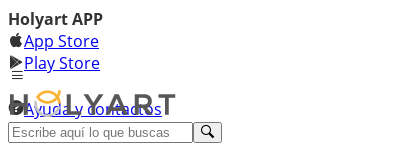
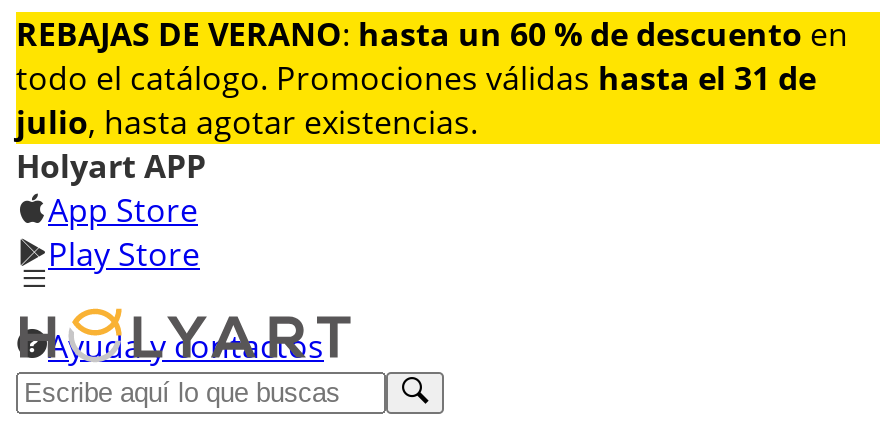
none -> [16,10,882,146] [image] | REBAJAS DE VERANO: hasta un 60 % de descuento en | todo el catálogo. Promociones válidas hasta el 31 de | julio, hasta agotar existencias.

